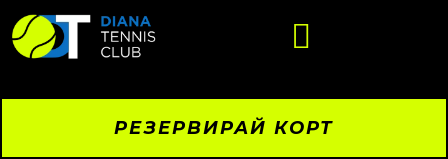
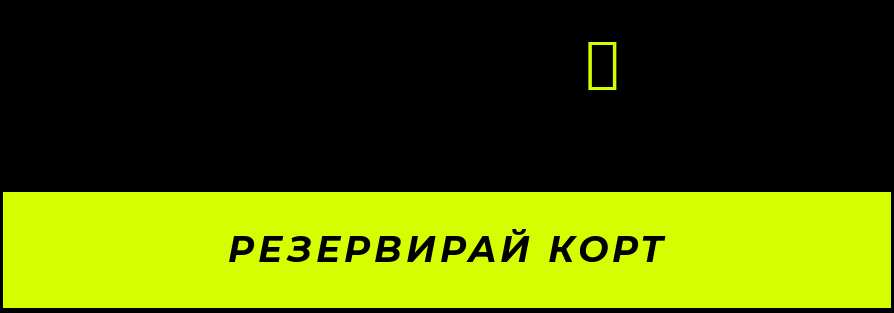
[11,14,92,60] [image] -> none
[100,15,156,59] [image] -> none

